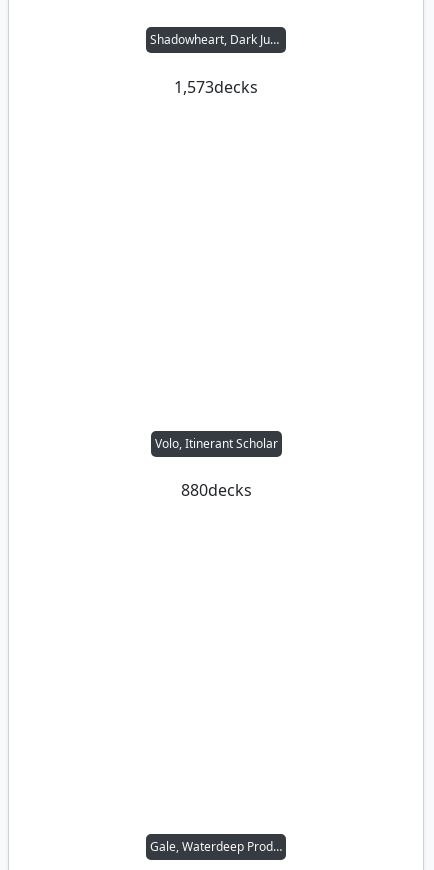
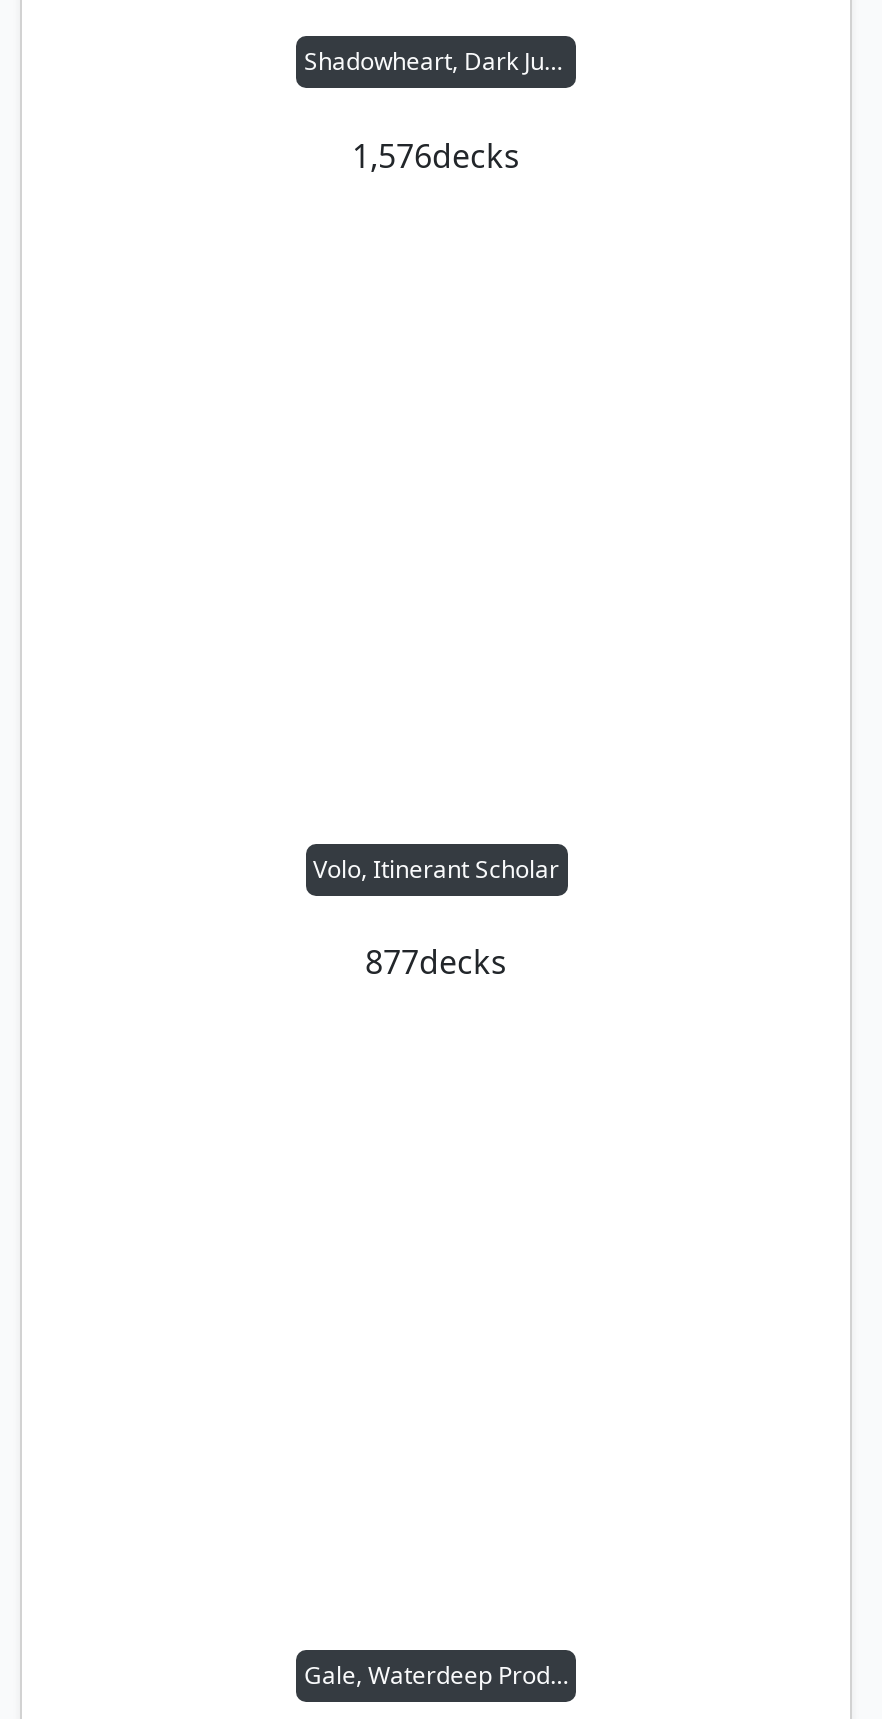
[174,76,258,98] 1,573decks -> [352,133,520,177] 1,576decks
[180,479,251,501] 880decks -> [365,940,507,984] 877decks

